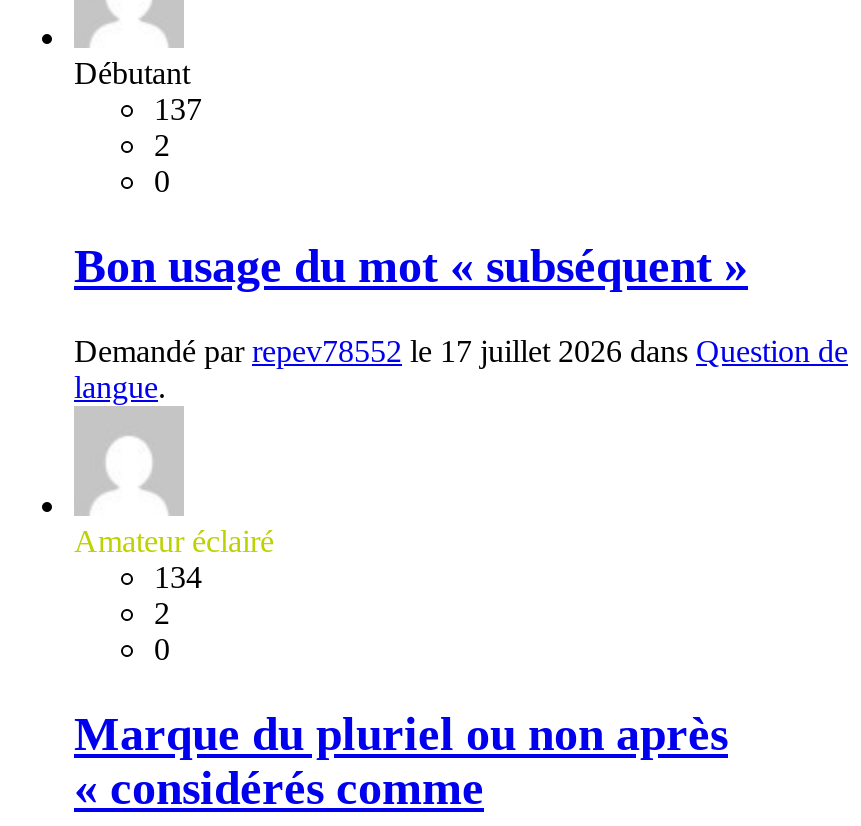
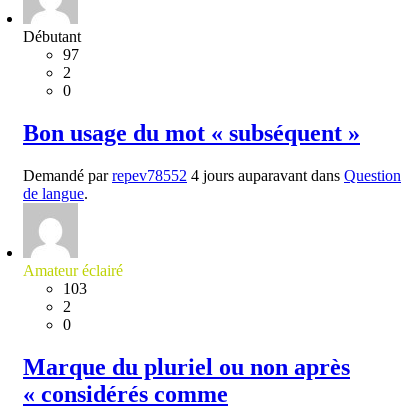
[154,93,202,127] 137 -> [63,46,79,63] 97
[74,334,848,404] Demandé par repev78552 le 17 juillet 2026 dans Question de | langue. -> [23,167,401,202] Demandé par repev78552 4 jours auparavant dans Question | de langue.
[154,560,202,594] 134 -> [63,280,87,297] 103

